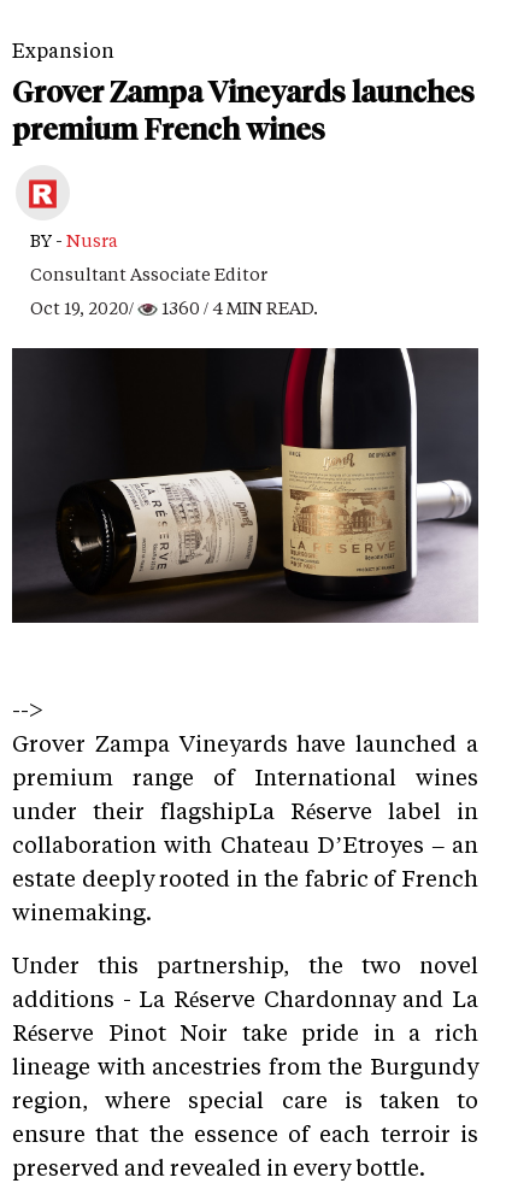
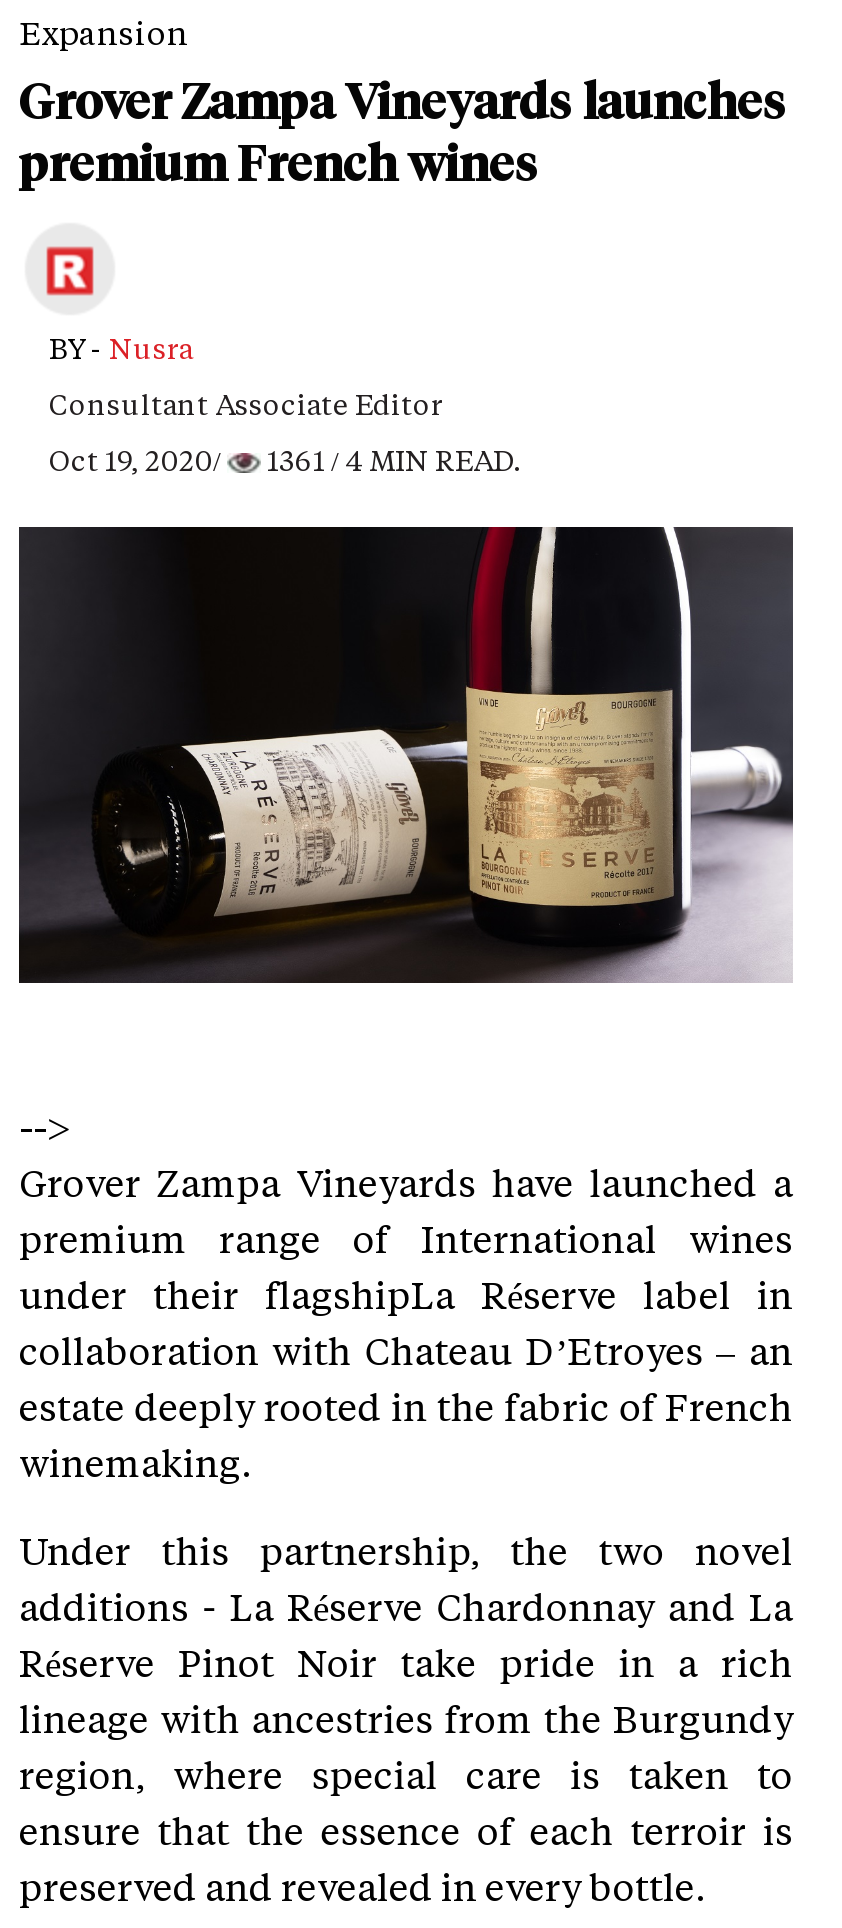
[30,296,318,319] Oct 19, 2020/ 1360 / 4 MIN READ. -> [49,441,521,479] Oct 19, 2020/ 1361 / 4 MIN READ.

